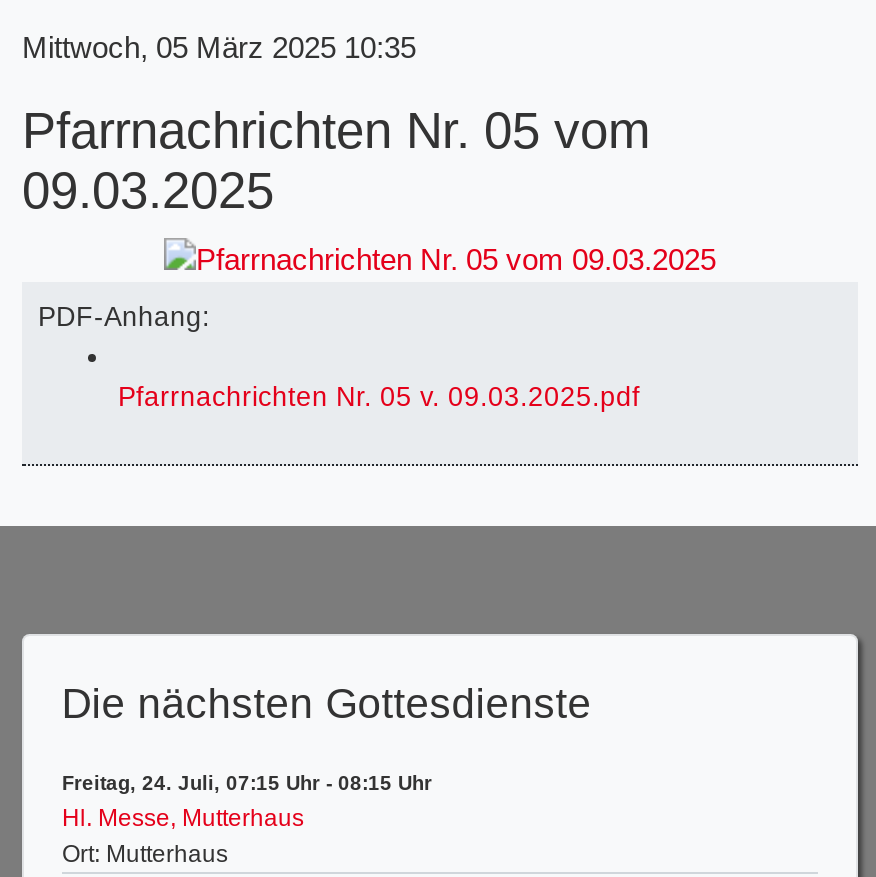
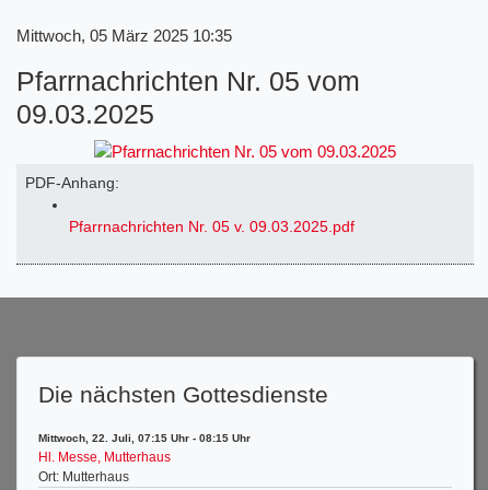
[62,773,432,795] Freitag, 24. Juli, 07:15 Uhr - 08:15 Uhr -> [38,432,251,444] Mittwoch, 22. Juli, 07:15 Uhr - 08:15 Uhr

